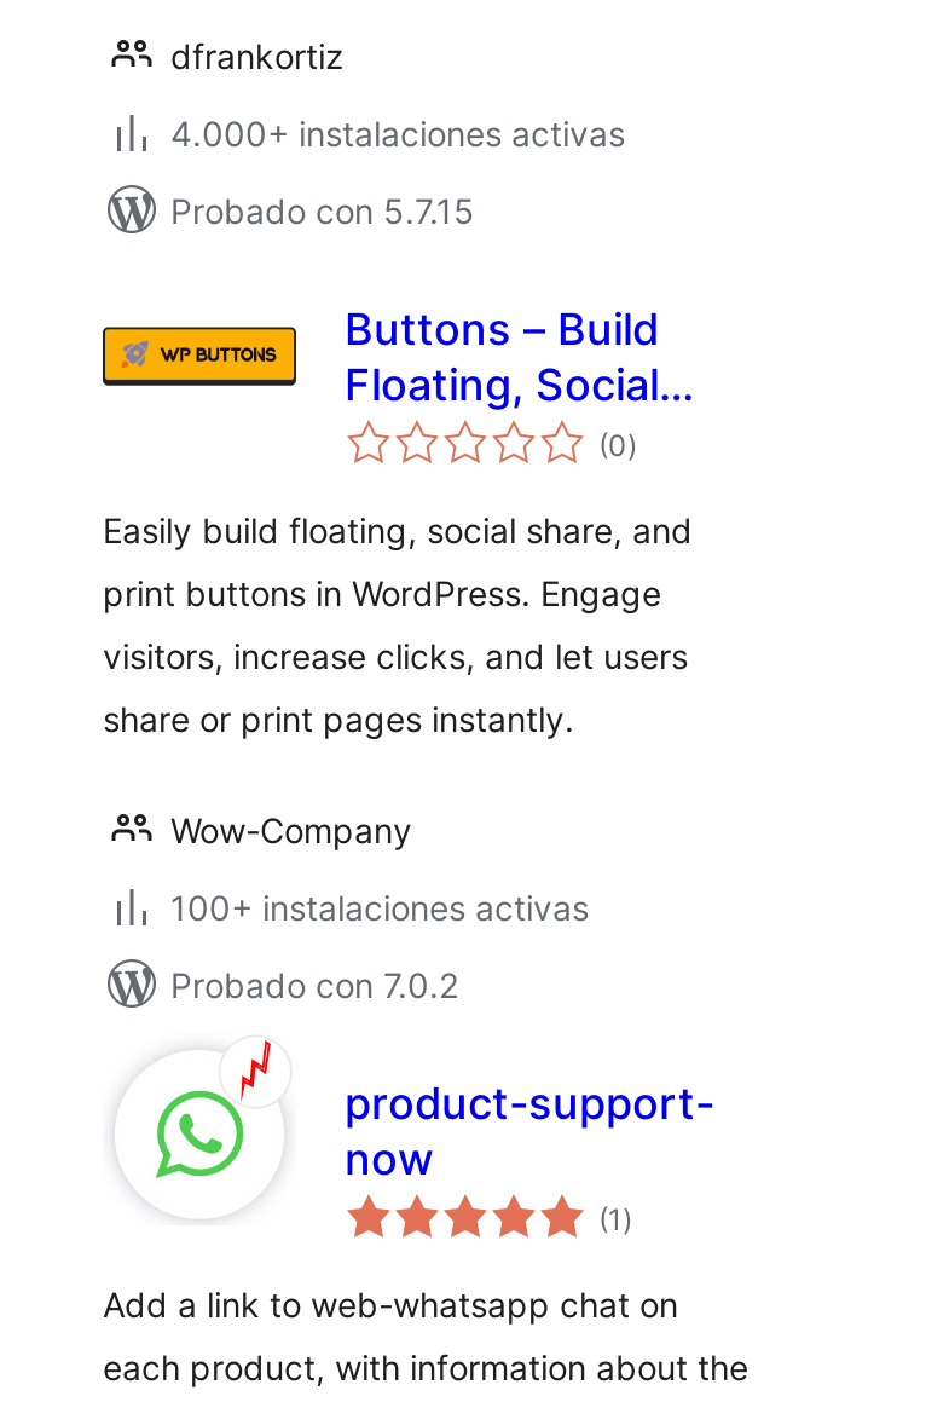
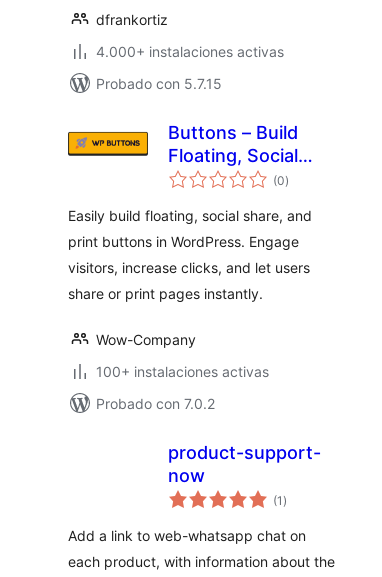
[154,1037,284,1189] [image] -> none

